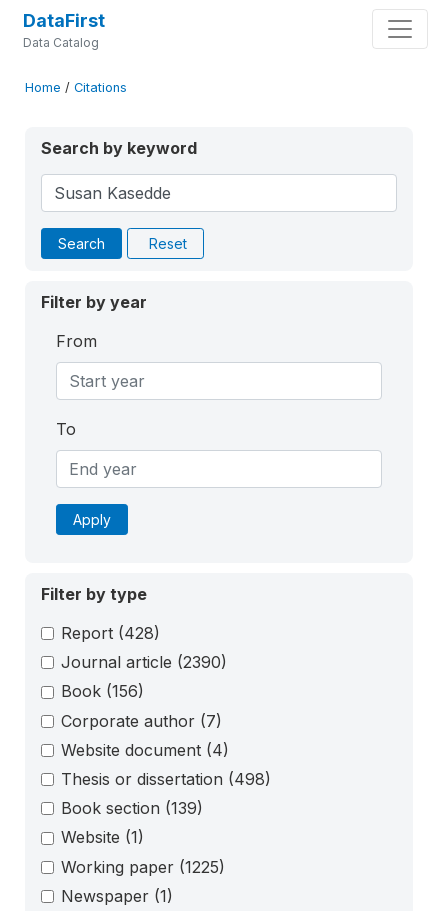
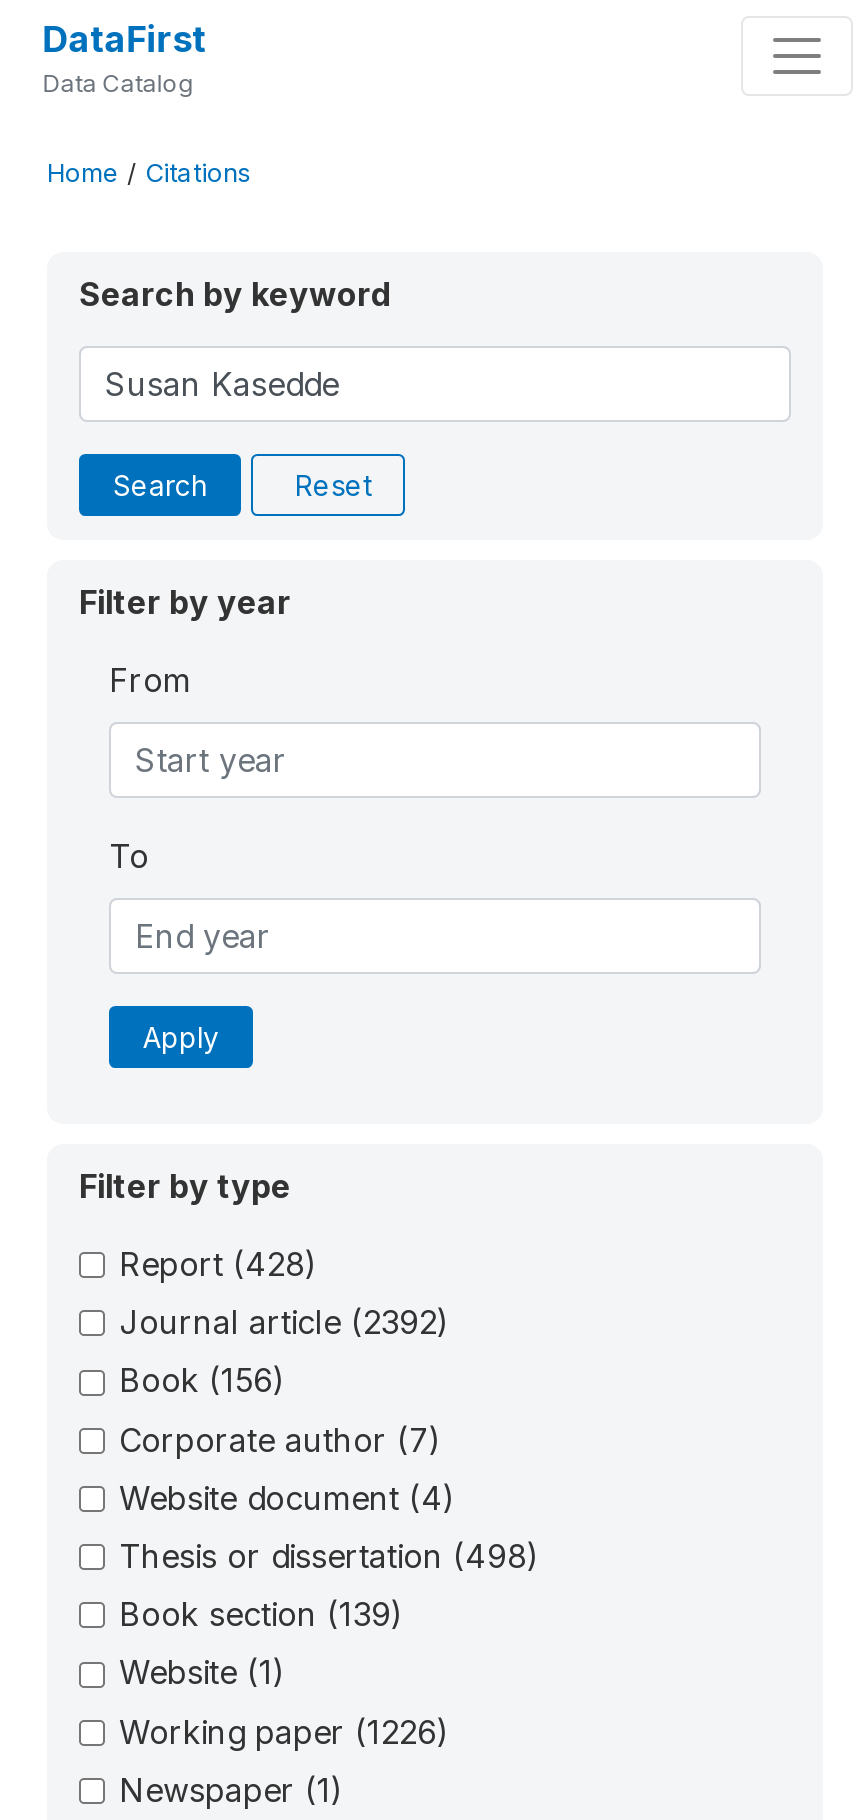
[61,652,227,672] Journal article (2390) -> [119,1302,449,1342] Journal article (2392)
[61,856,225,876] Working paper (1225) -> [119,1711,449,1751] Working paper (1226)

